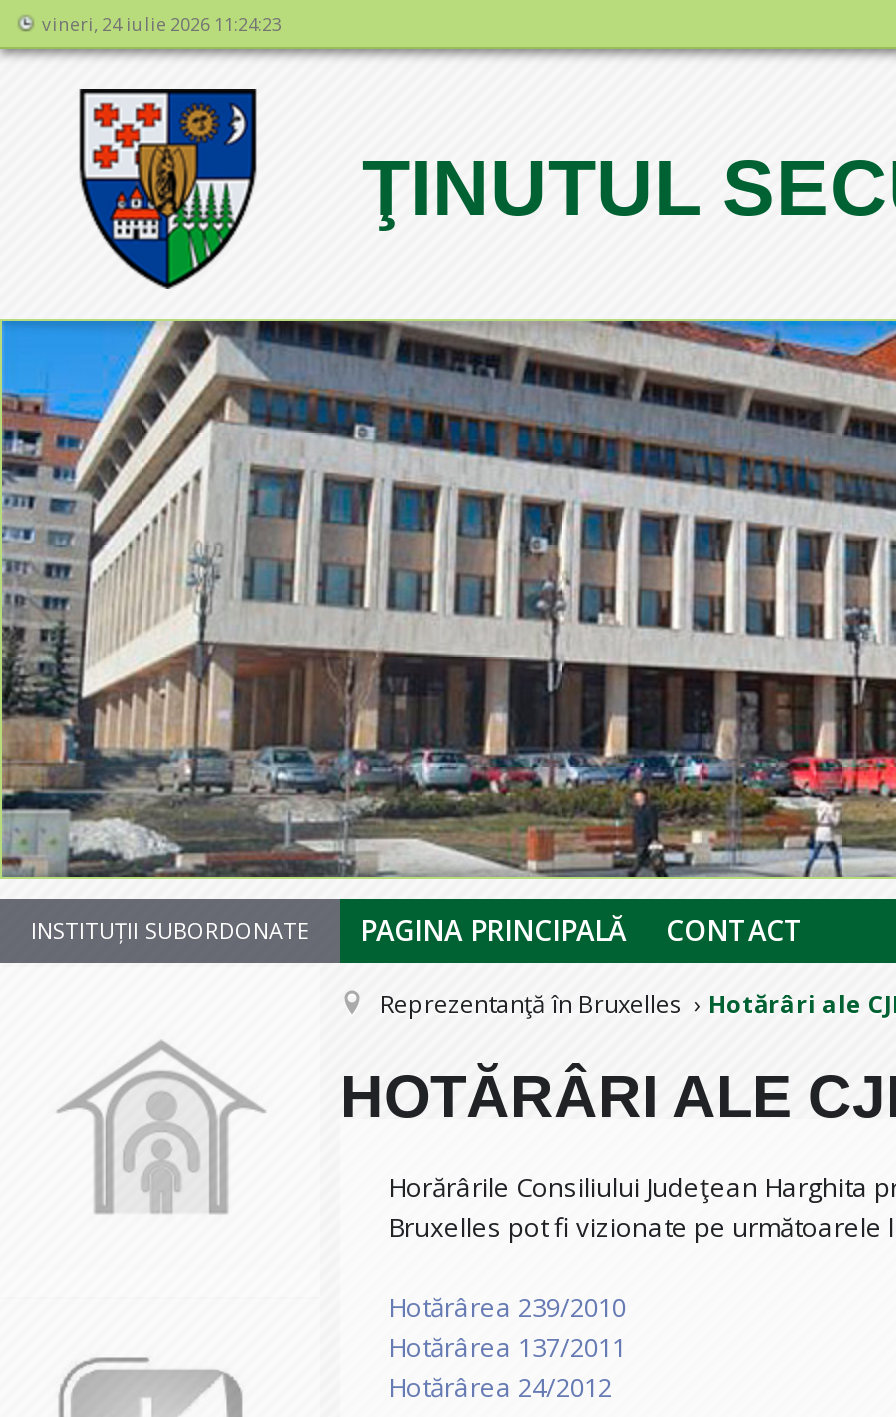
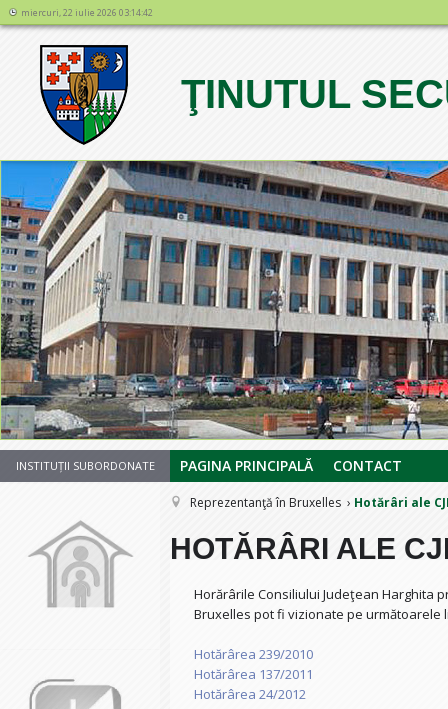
[42,11,282,37] vineri, 24 iulie 2026 11:24:23 -> [21,6,153,19] miercuri, 22 iulie 2026 03:14:42

